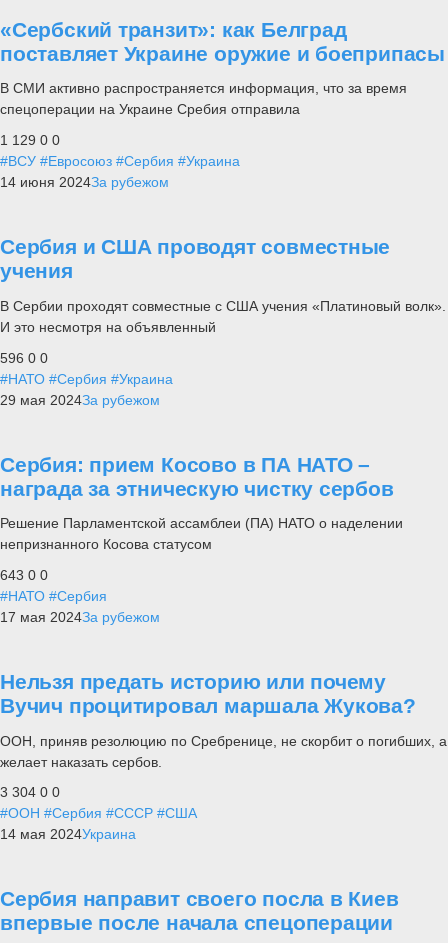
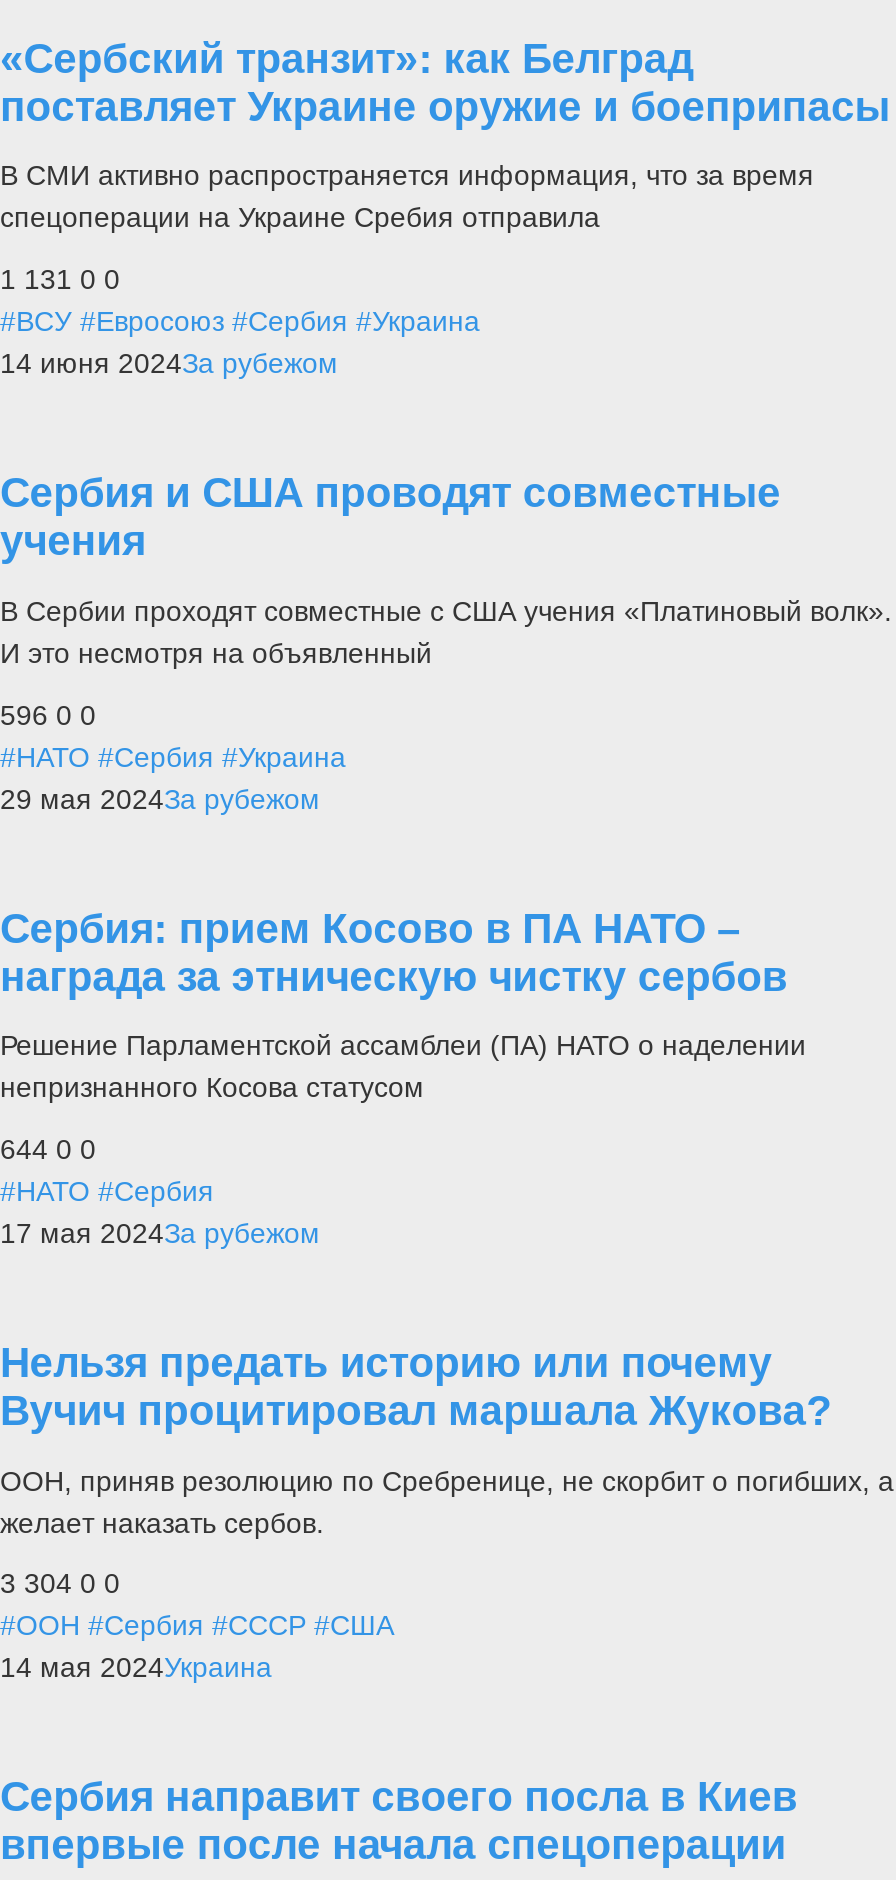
[0,132,60,148] 1 129 0 0 -> [0,263,120,295] 1 131 0 0
[0,567,48,583] 643 0 0 -> [0,1133,96,1165] 644 0 0

